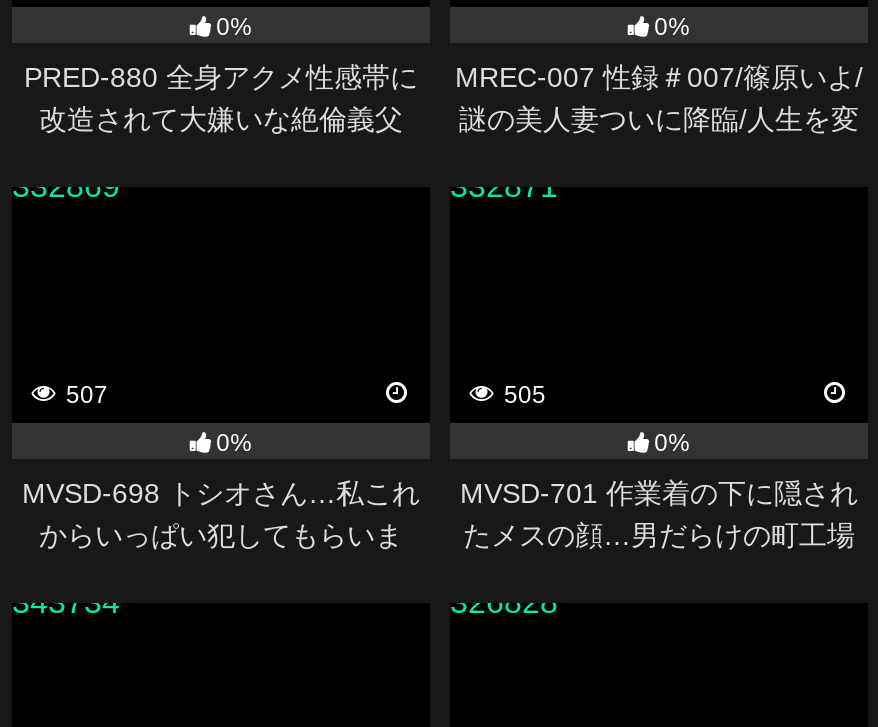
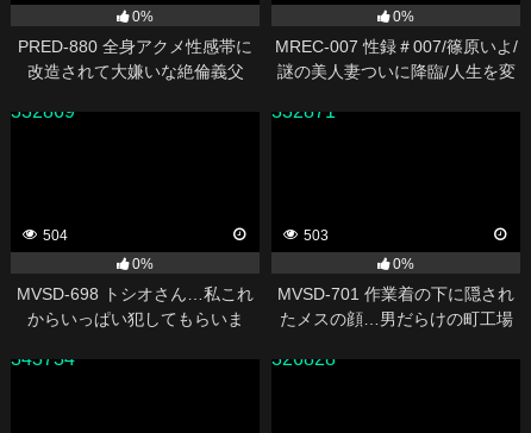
[60,382,108,410] 507 -> [39,228,68,244] 504
[498,382,546,410] 505 -> [300,228,329,244] 503

